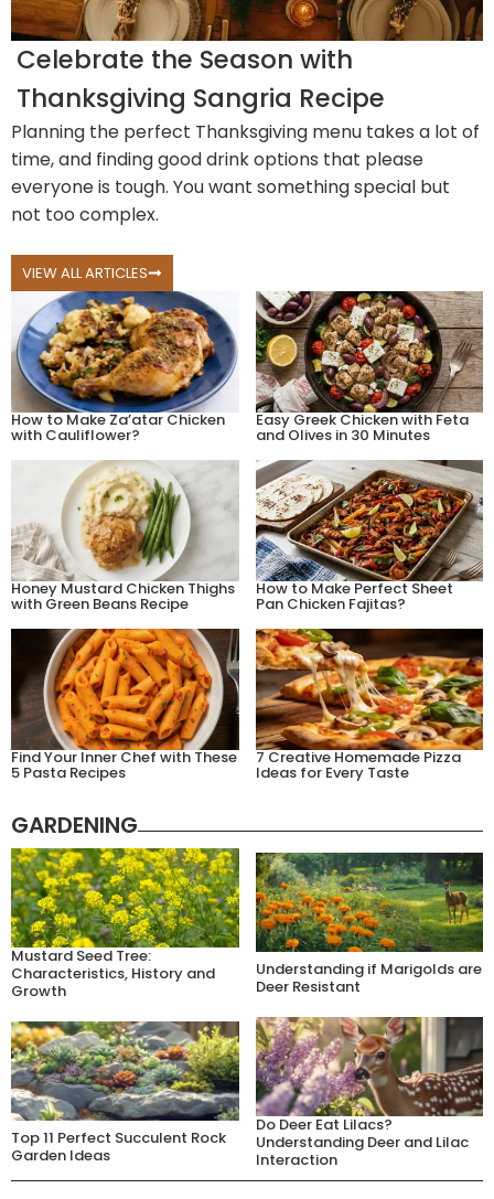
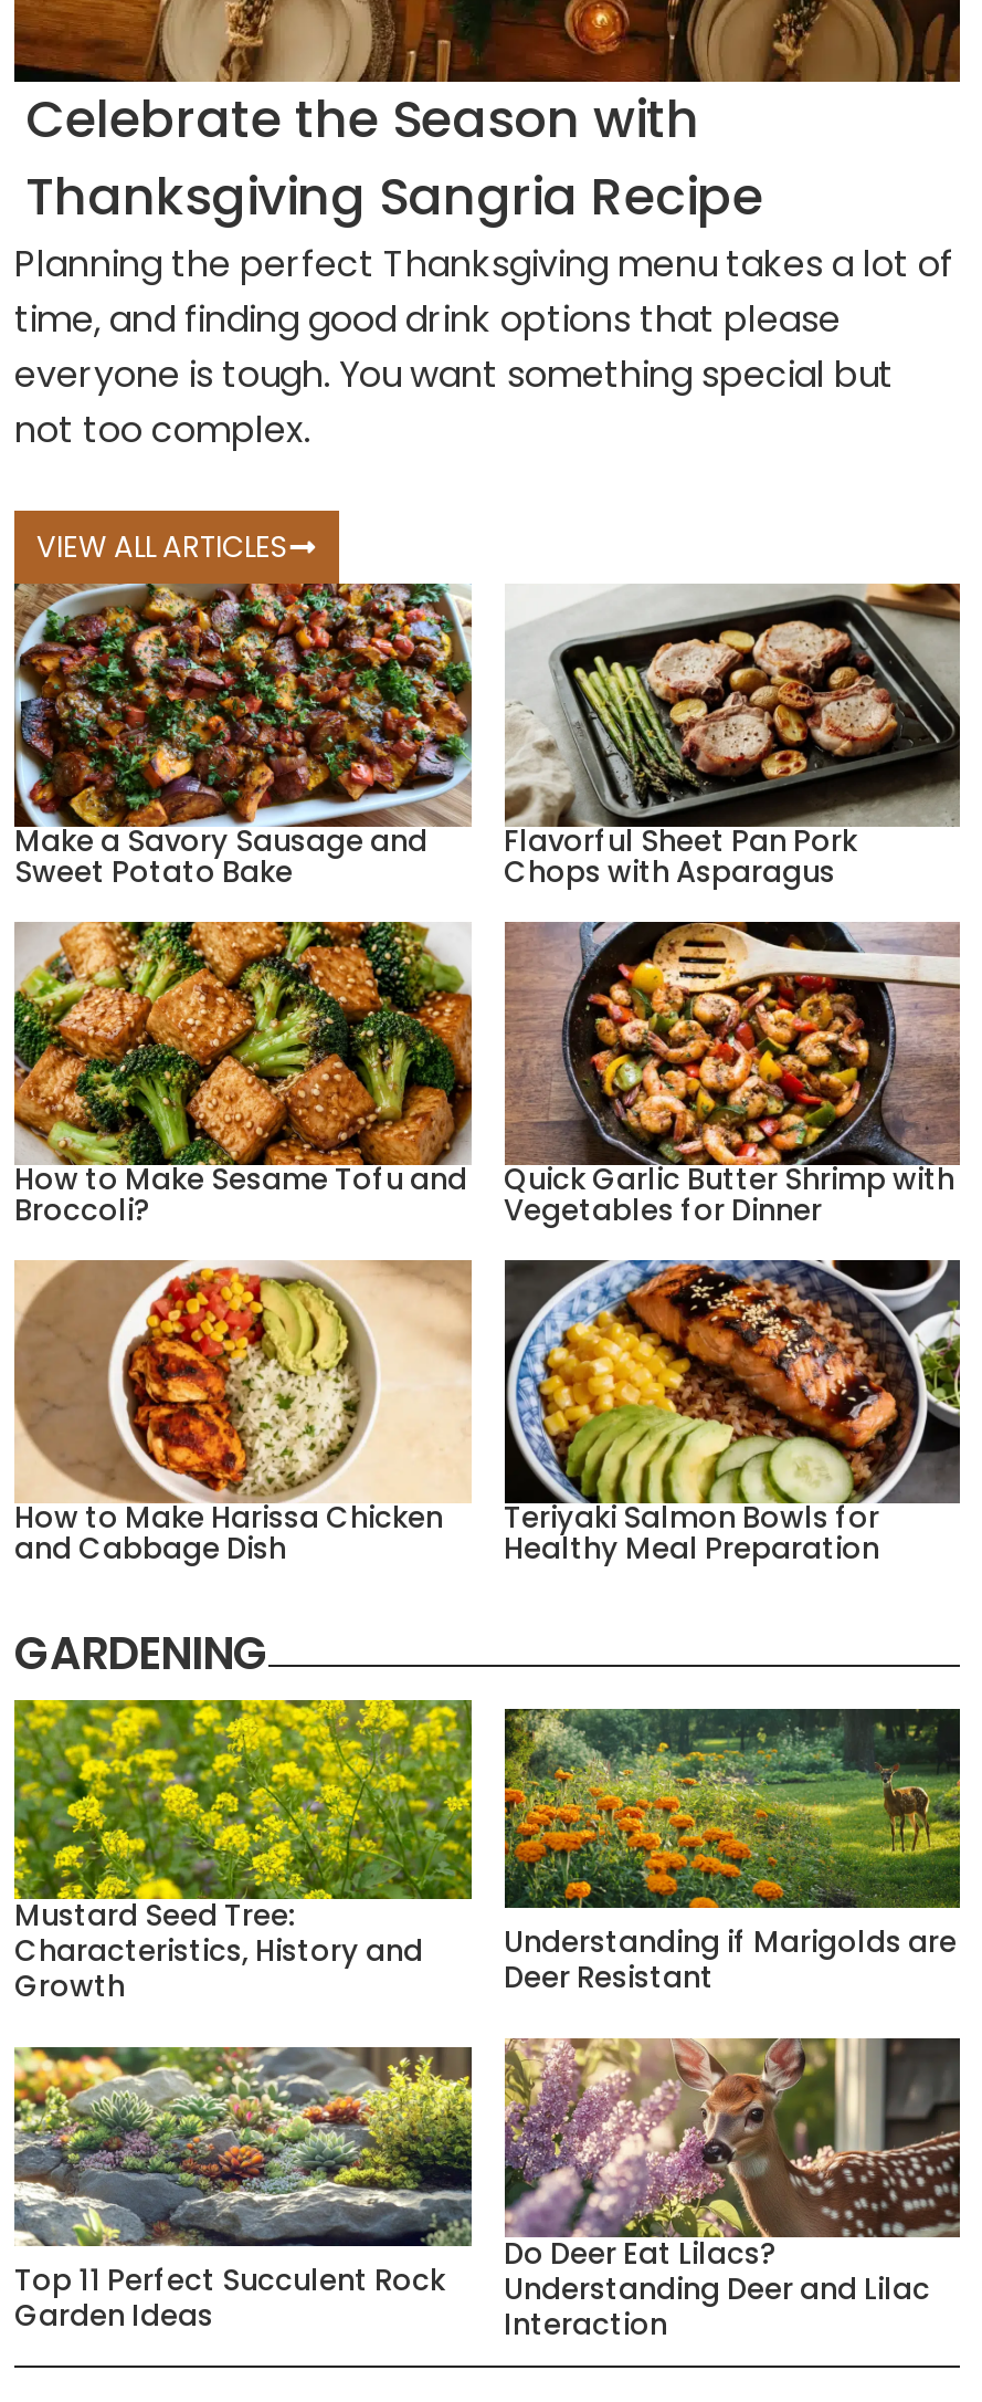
[11,290,239,446] [image] | How to Make Za’atar Chicken | with Cauliflower? -> [12,581,474,893] [image] | Make a Savory Sausage and | Sweet Potato Bake
[255,290,484,446] [image] | Easy Greek Chicken with Feta | and Olives in 30 Minutes -> [504,584,962,893] [image] | Flavorful Sheet Pan Pork | Chops with Asparagus
[11,460,239,614] [image] | Honey Mustard Chicken Thighs | with Green Beans Recipe -> [12,920,474,1231] [image] | How to Make Sesame Tofu and | Broccoli?
[255,459,483,614] [image] | How to Make Perfect Sheet | Pan Chicken Fajitas? -> [503,920,960,1231] [image] | Quick Garlic Butter Shrimp with | Vegetables for Dinner
[10,628,240,783] [image] | Find Your Inner Chef with These | 5 Pasta Recipes -> [12,1258,474,1569] [image] | How to Make Harissa Chicken | and Cabbage Dish
[255,628,484,783] [image] | 7 Creative Homemade Pizza | Ideas for Every Taste -> [503,1258,962,1569] [image] | Teriyaki Salmon Bowls for | Healthy Meal Preparation

